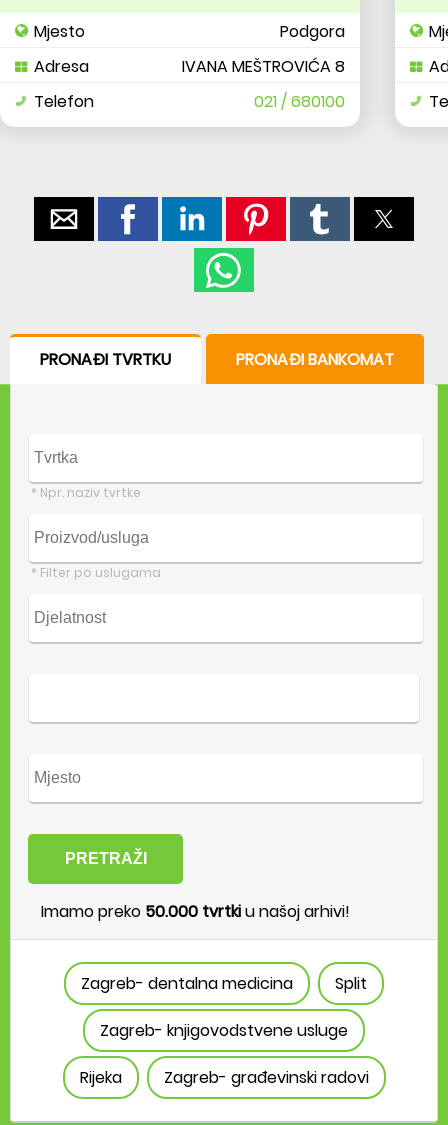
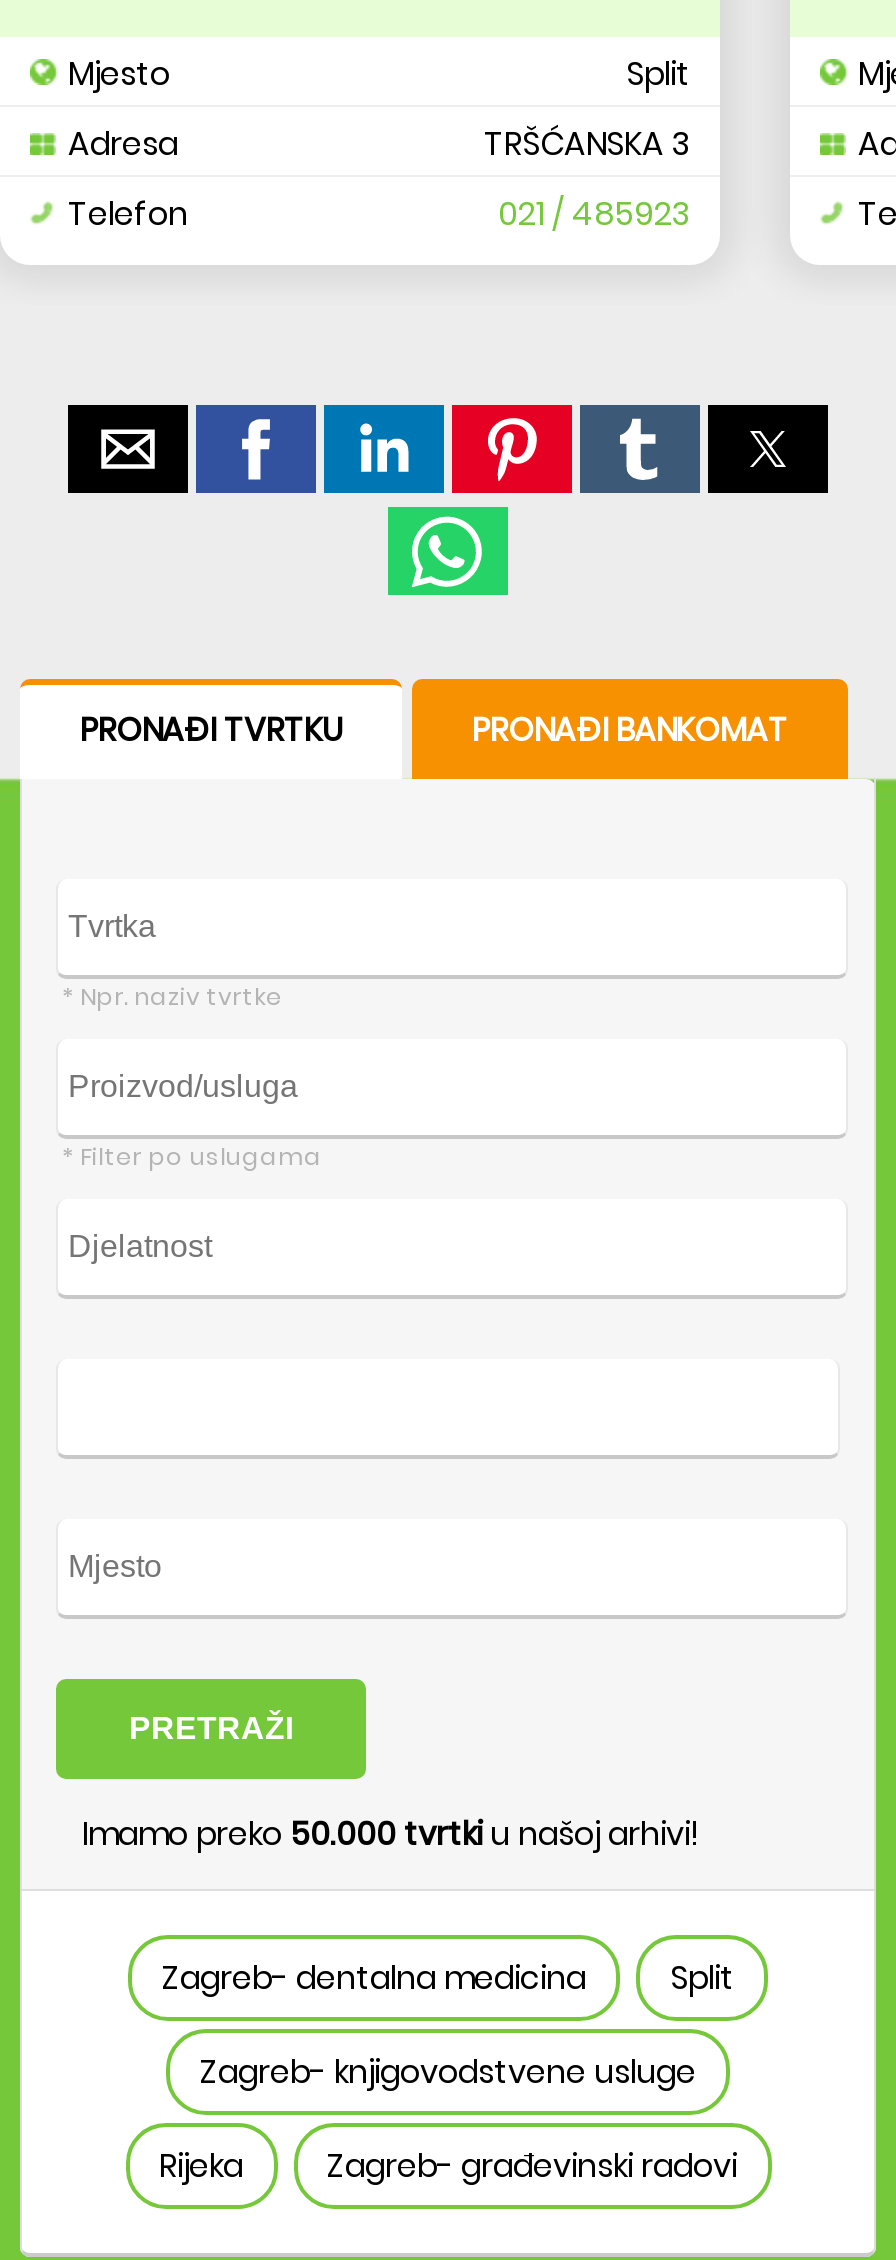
[280,20,345,43] Podgora -> [626,51,690,97] Split
[182,55,345,78] IVANA MEŠTROVIĆA 8 -> [484,121,690,167] TRŠĆANSKA 3
[254,90,345,113] 021 / 680100 -> [498,191,690,237] 021 / 485923

